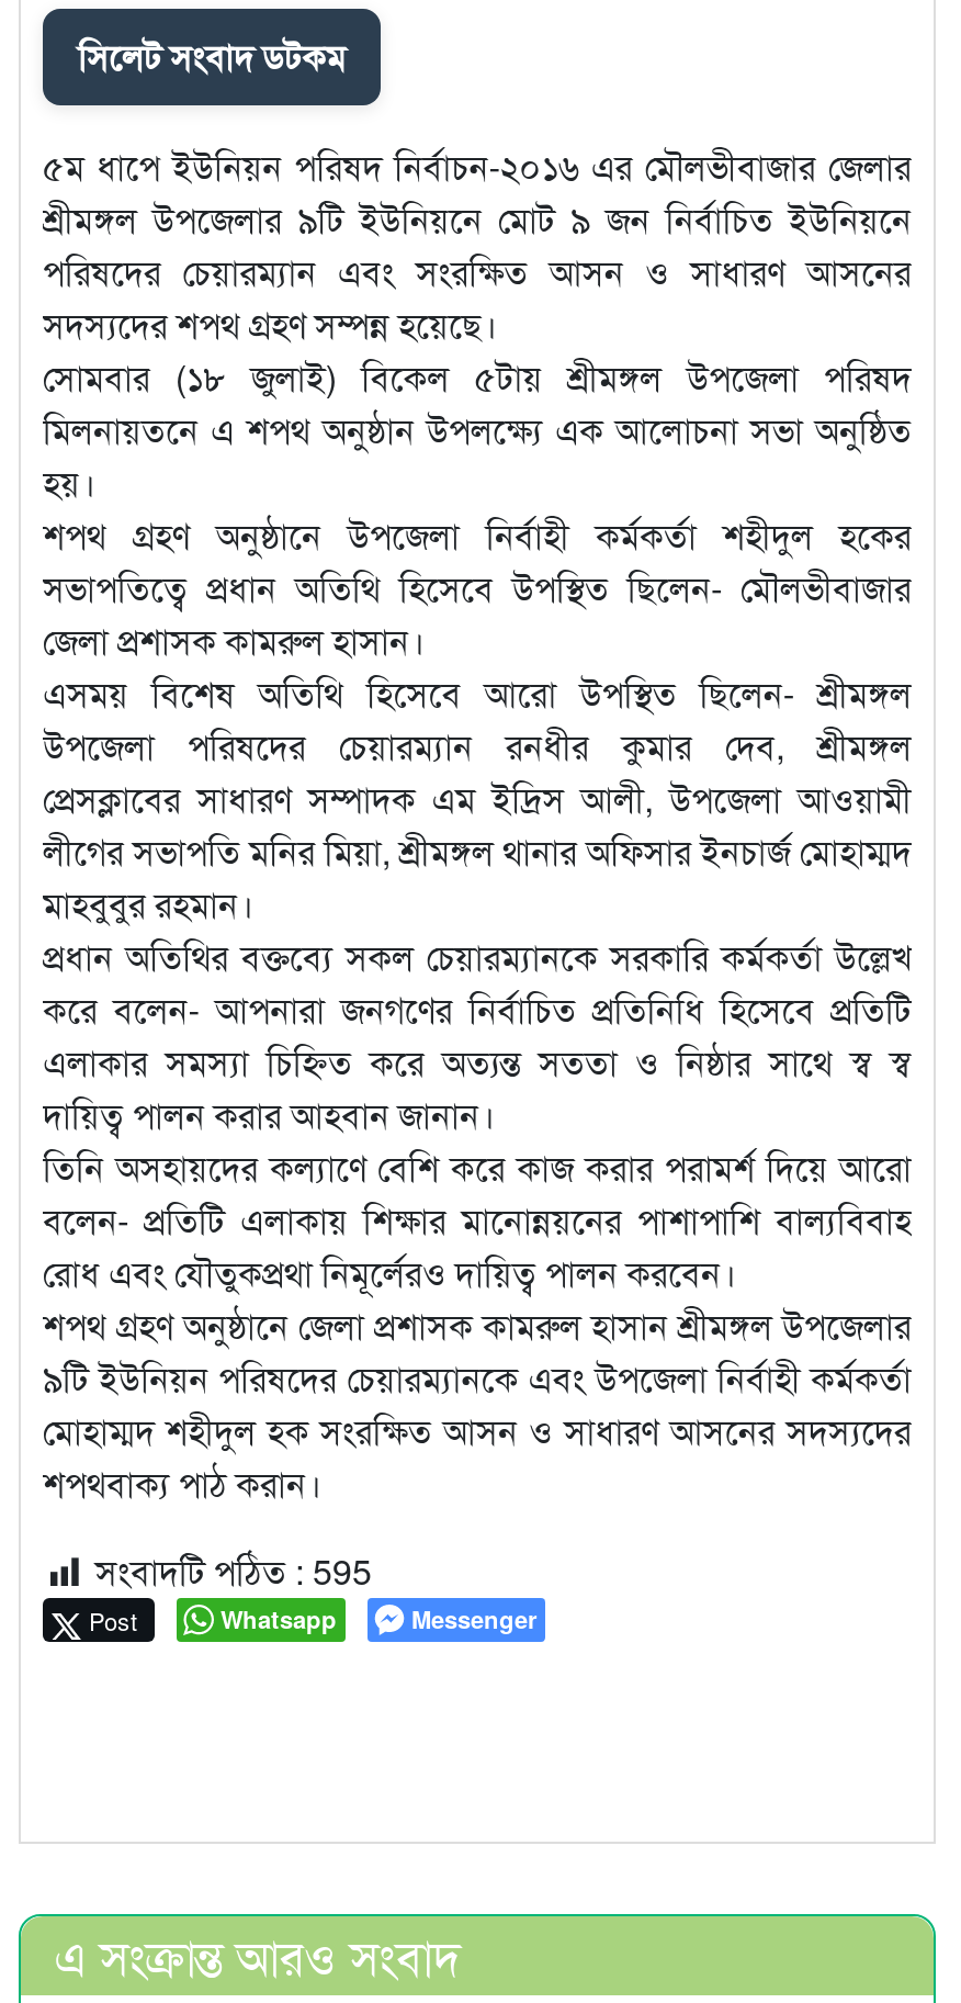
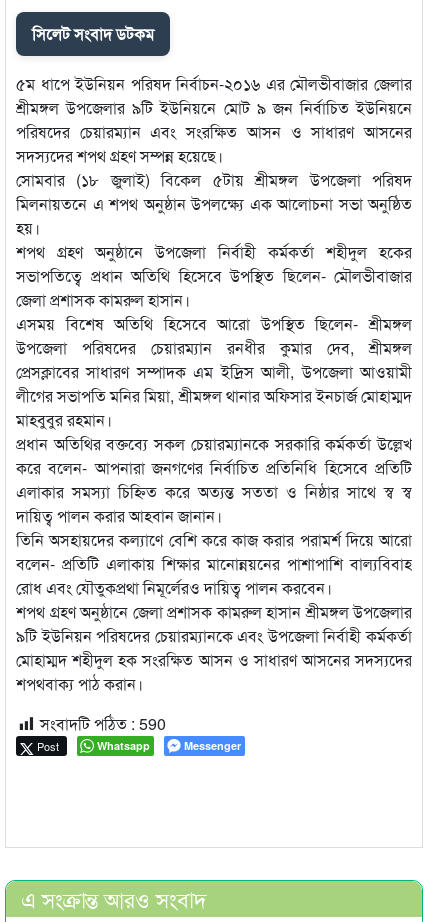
[95,1545,372,1596] সংবাদটি পঠিত : 595 -> [40,712,166,735] সংবাদটি পঠিত : 590

